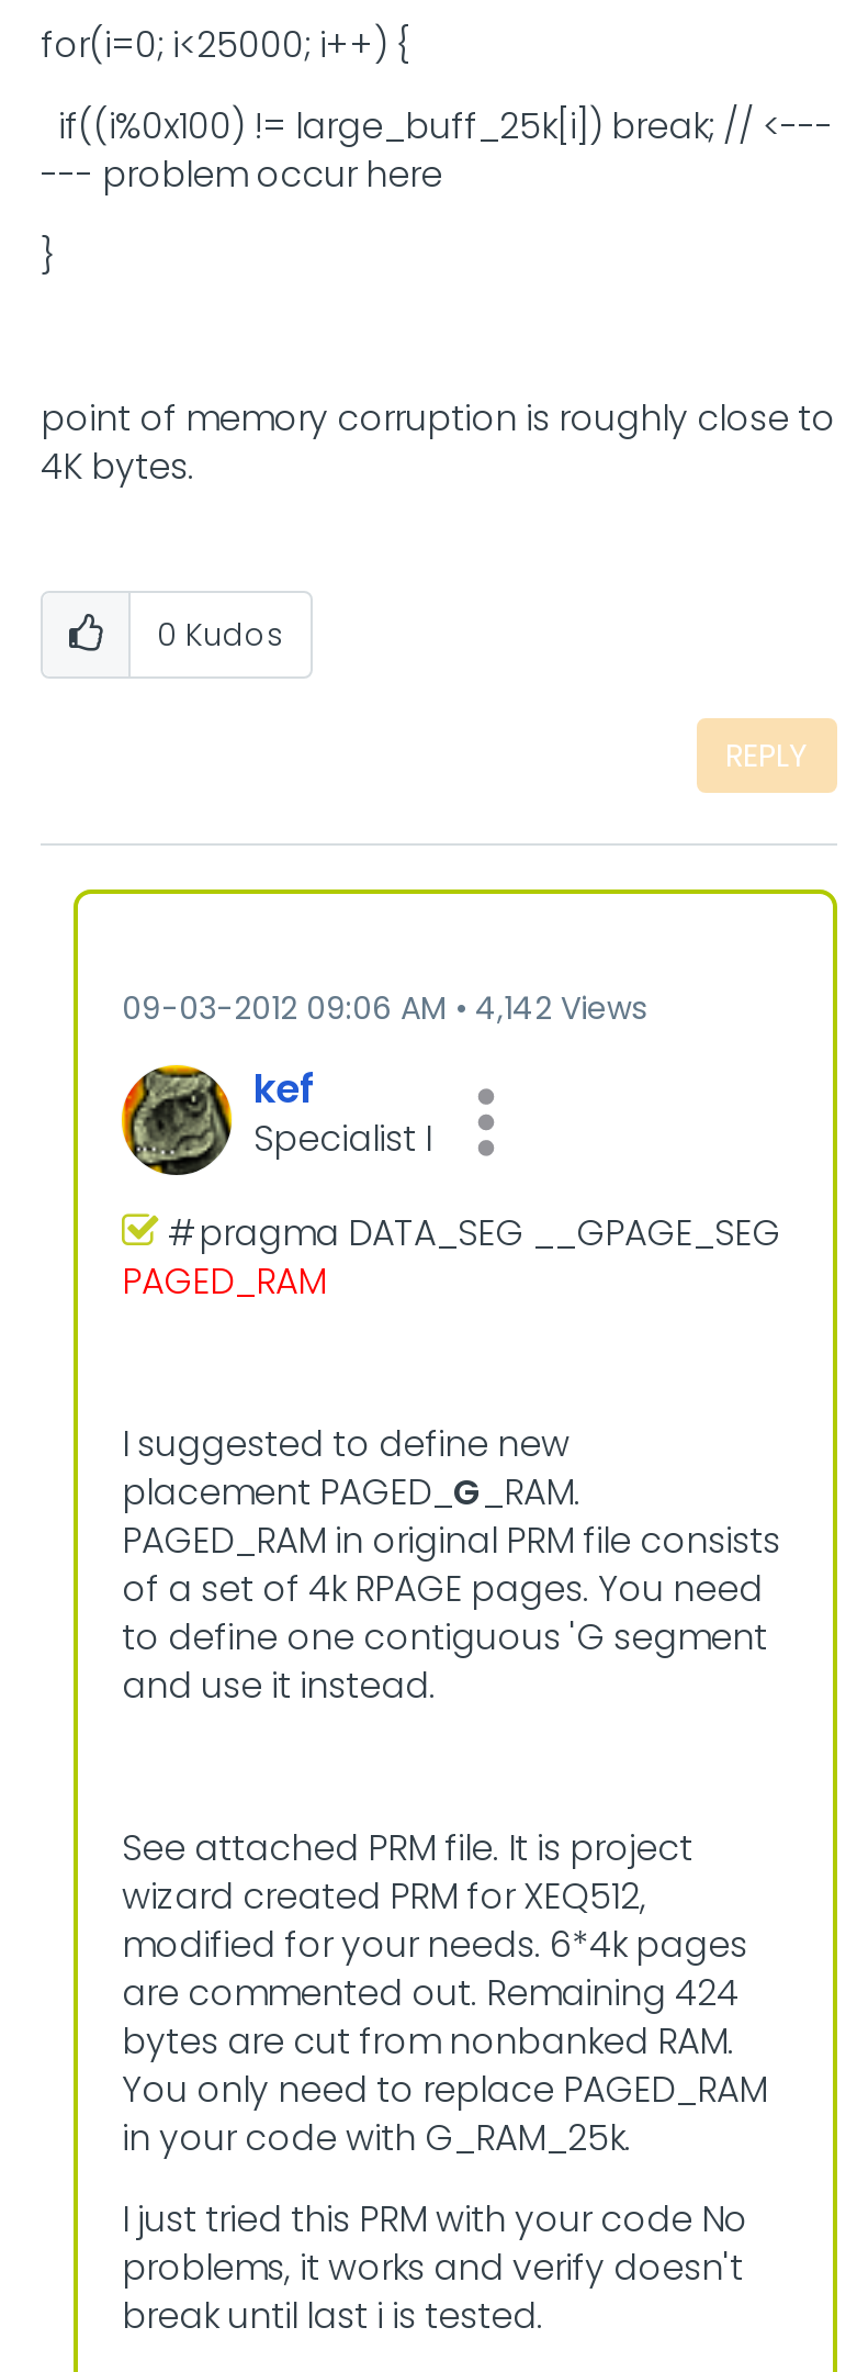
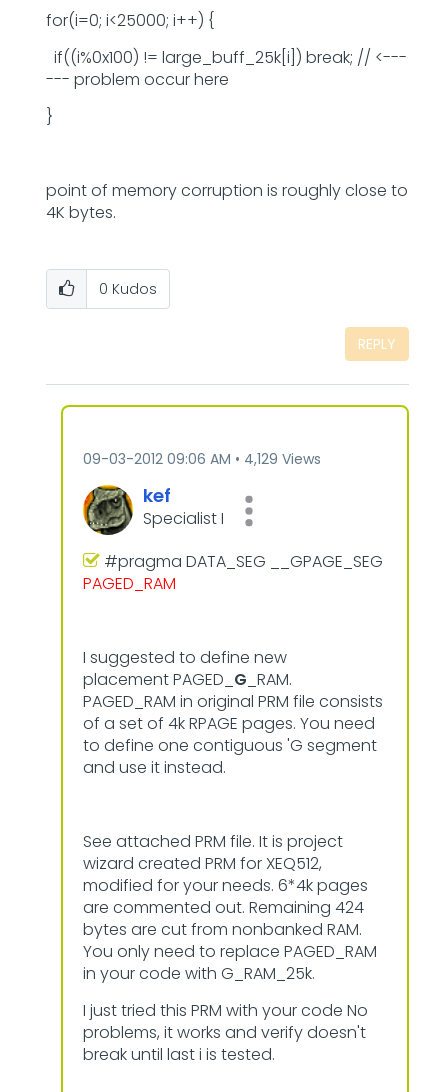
[122,986,646,1030] 09-03-2012 09:06 AM 4,142 Views -> [83,449,321,469] 09-03-2012 09:06 AM 4,129 Views

